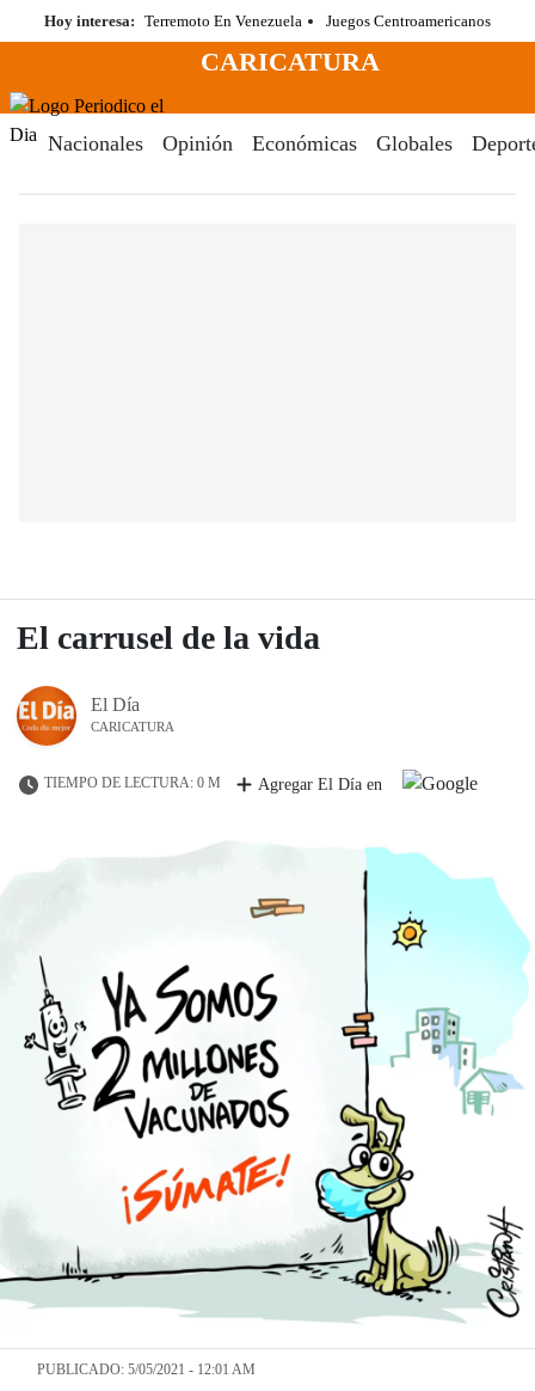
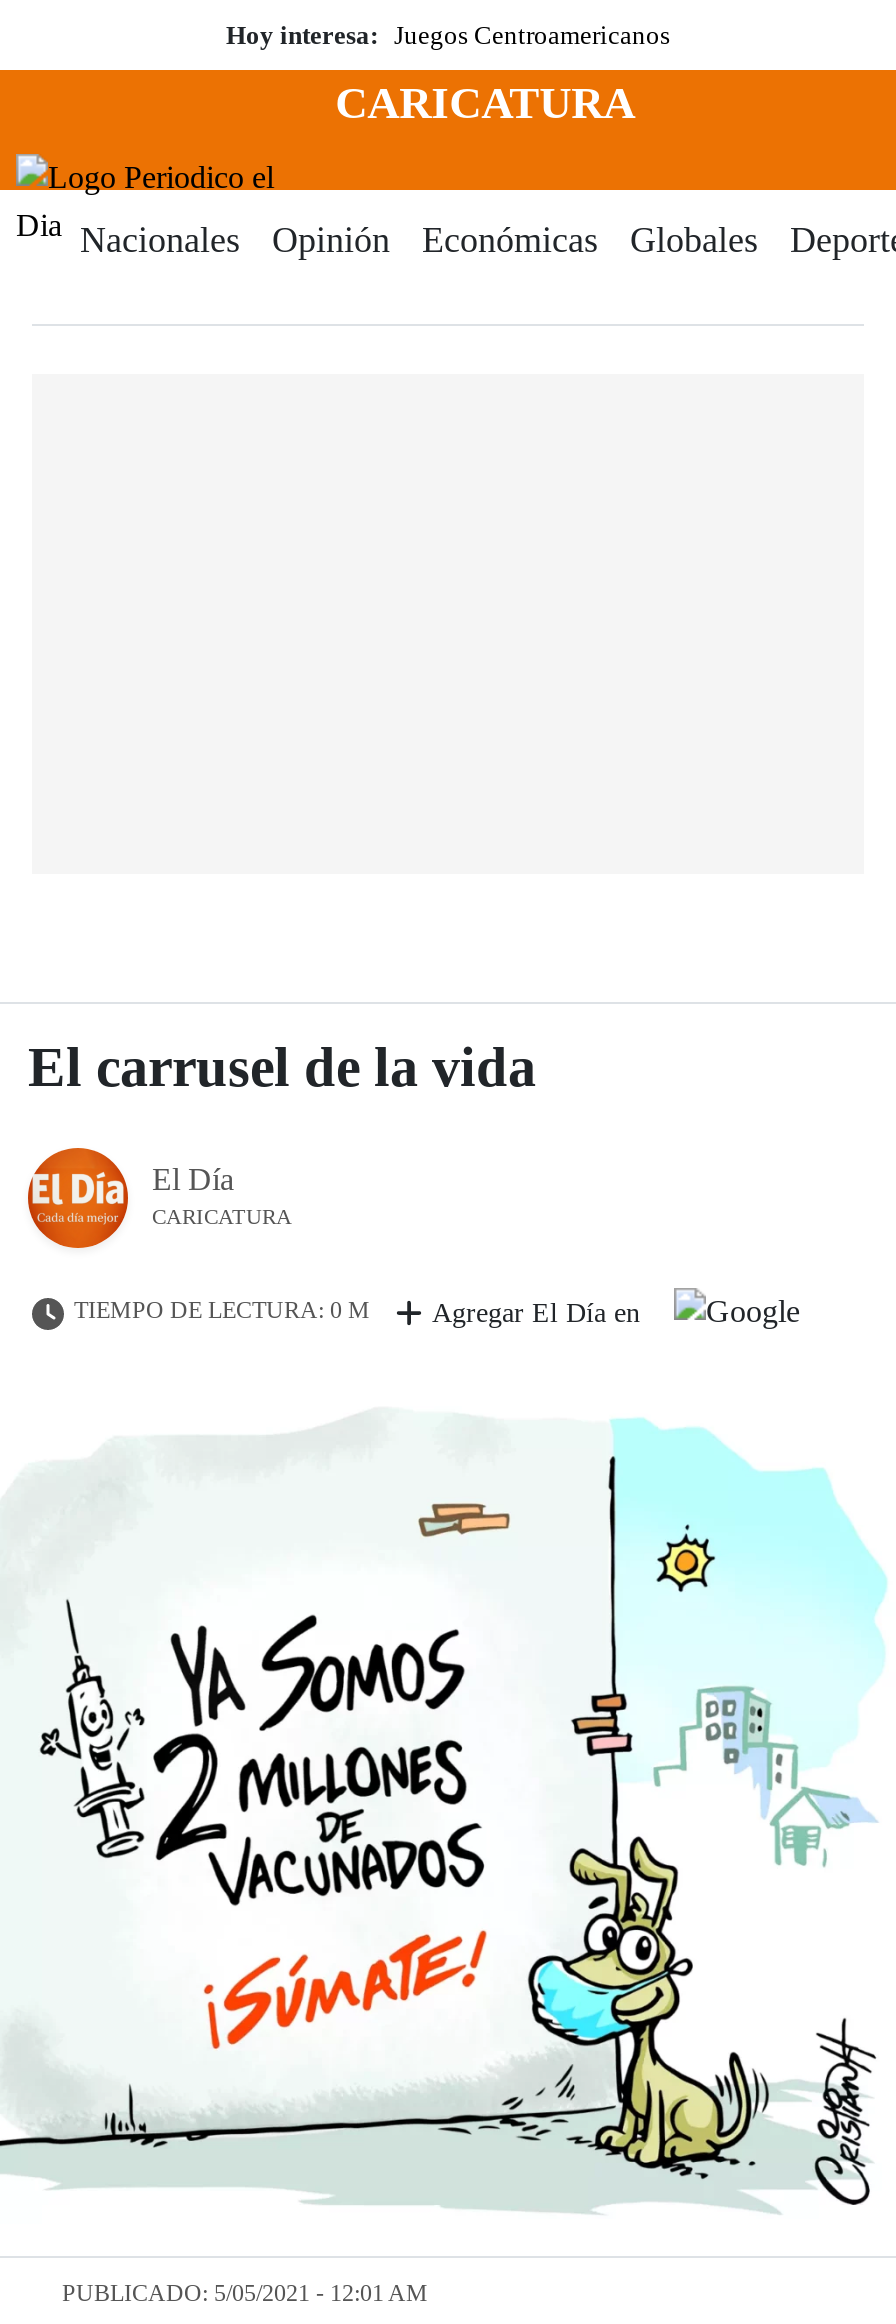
[44,12,491,30] Hoy interesa: Terremoto En Venezuela | Juegos Centroamericanos -> [226,20,670,50] Hoy interesa: Juegos Centroamericanos

